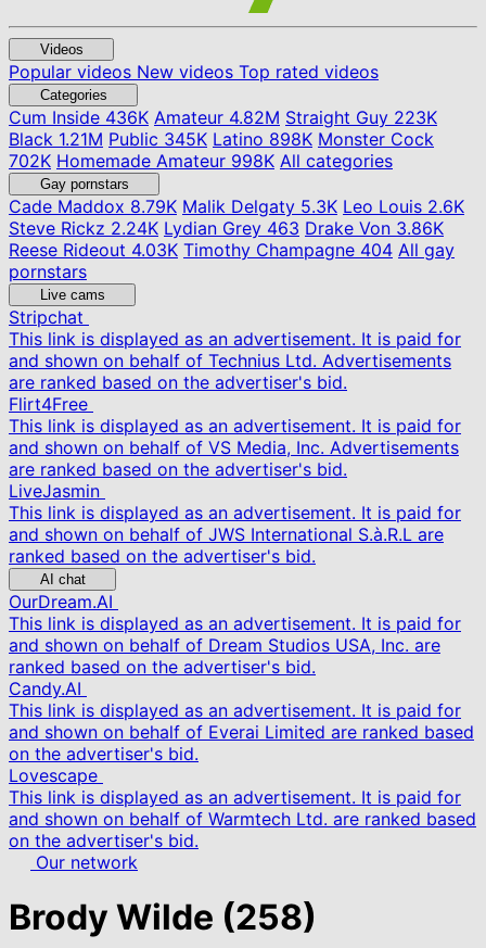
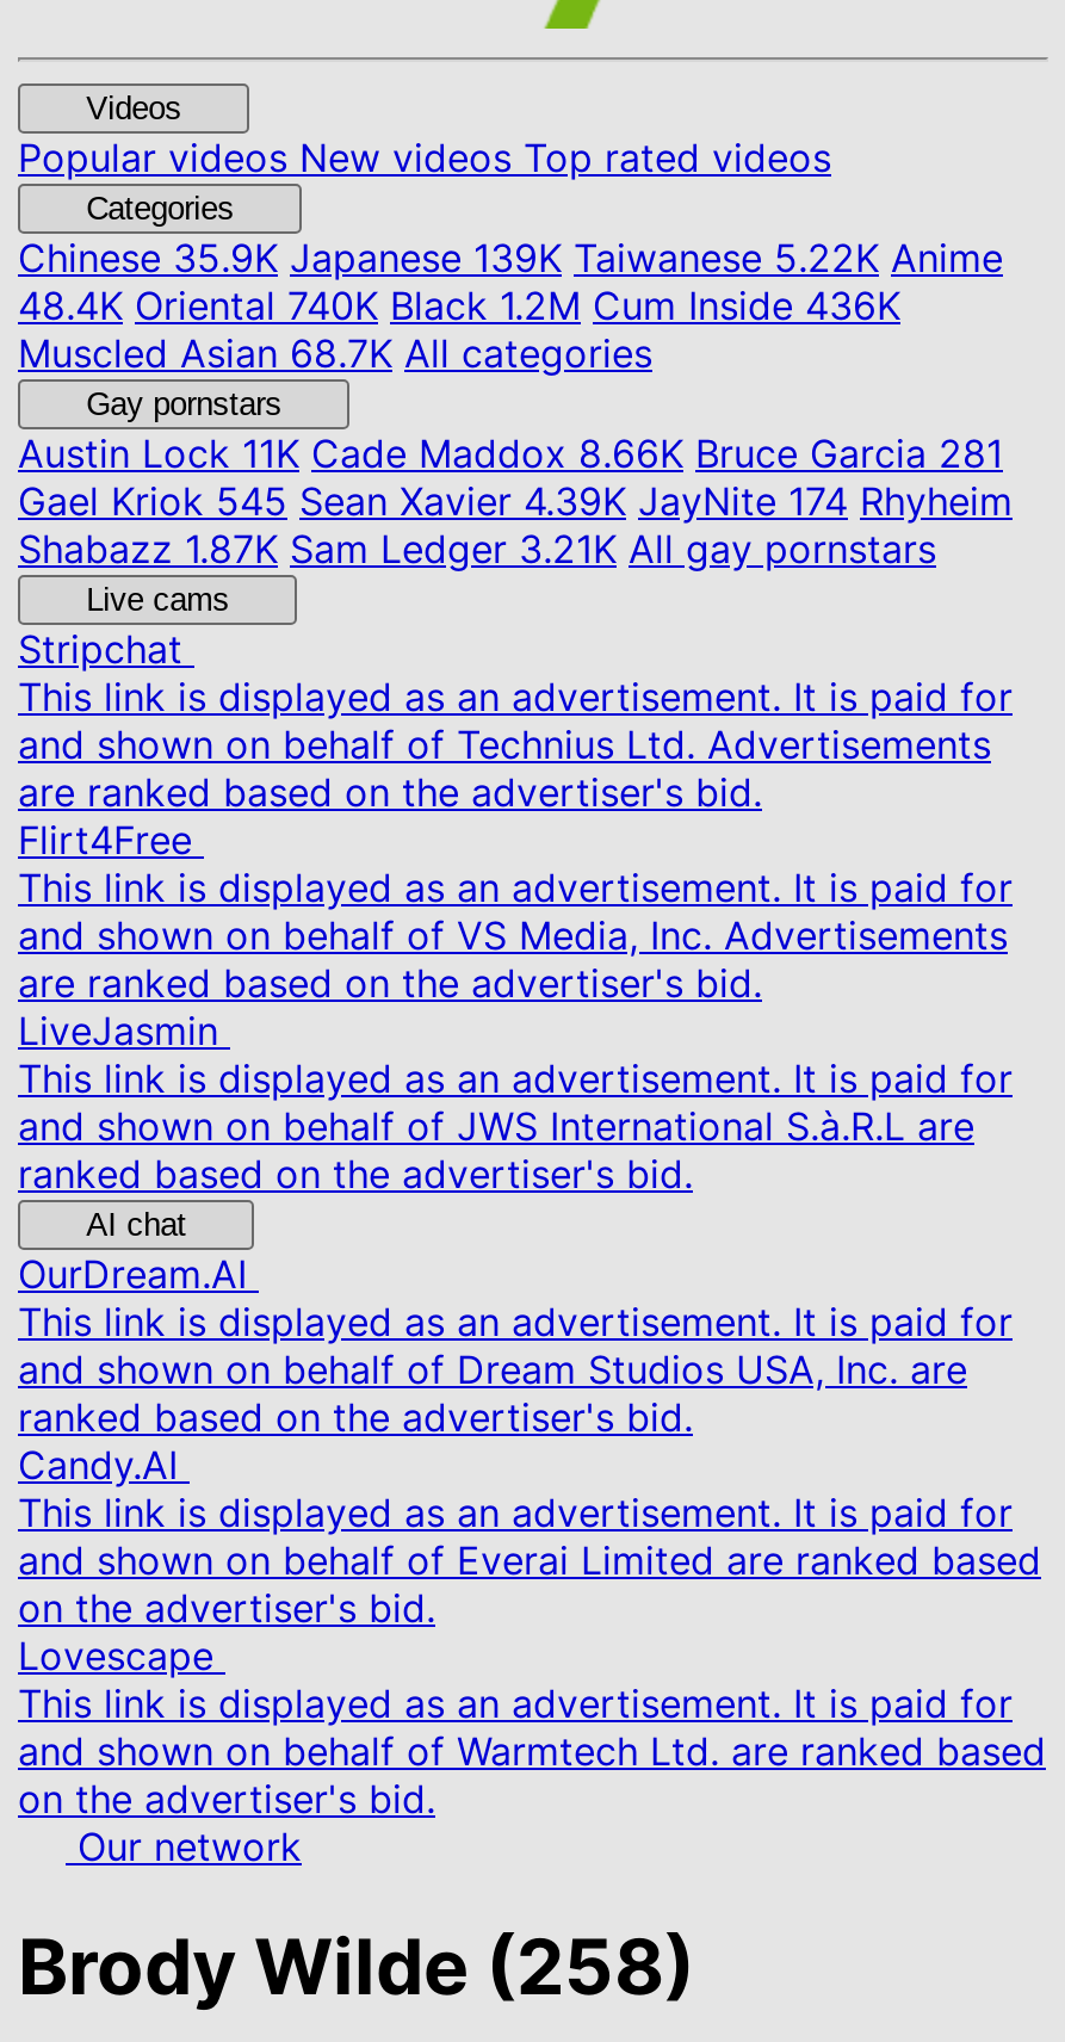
[9,106,437,172] Cum Inside436K Amateur 4.82M Straight Guy 223K | Black 1.21M Public 345K Latino 898K Monster Cock | 702K Homemade Amateur 998K All categories -> [18,234,1003,377] Chinese35.9K Japanese 139K Taiwanese 5.22K Anime | 48.4K Oriental 740K Black 1.2M Cum Inside 436K | Muscled Asian 68.7K All categories
[9,195,464,282] Cade Maddox8.79K Malik Delgaty 5.3K Leo Louis 2.6K | Steve Rickz 2.24K Lydian Grey463 Drake Von 3.86K | Reese Rideout 4.03K Timothy Champagne 404 All gay | pornstars -> [18,429,1013,573] Austin Lock11K Cade Maddox 8.66K Bruce Garcia 281 | Gael Kriok 545 Sean Xavier 4.39K JayNite 174 Rhyheim | Shabazz 1.87K Sam Ledger 3.21K All gay pornstars

